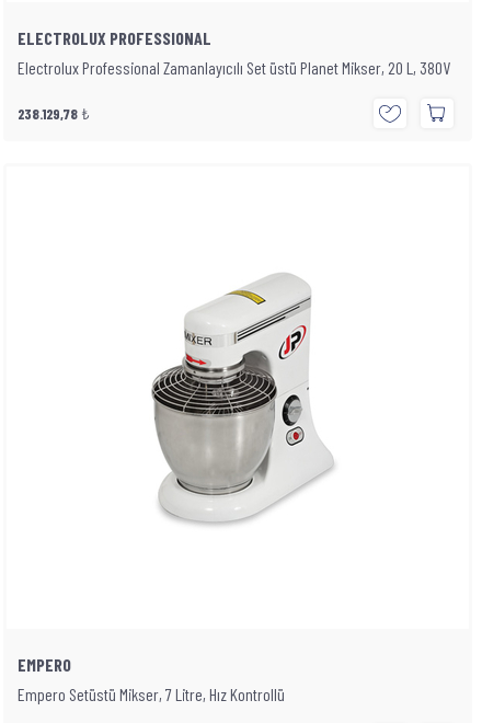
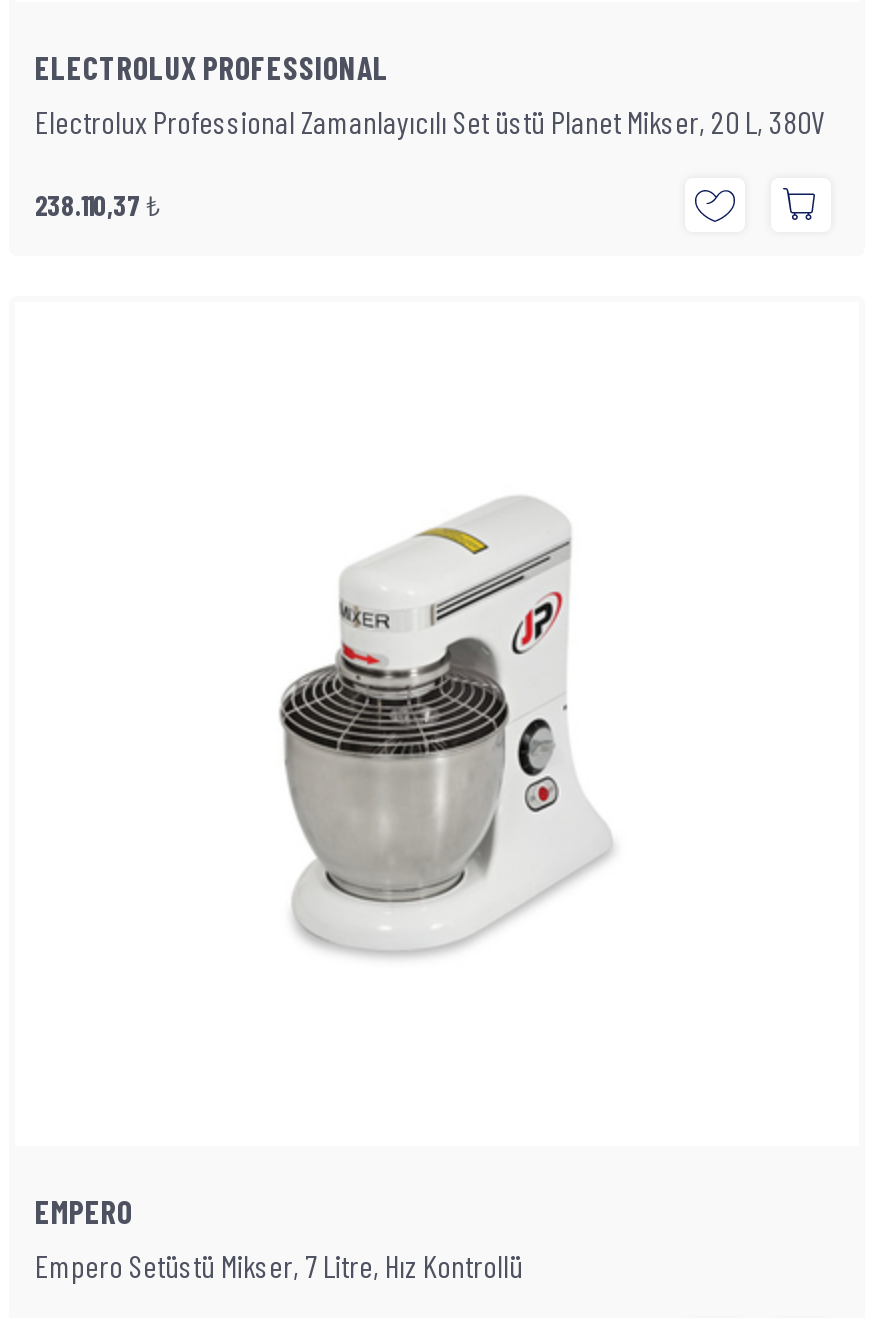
[18,104,90,122] 238.129,78 ₺ -> [35,187,161,221] 238.110,37 ₺

